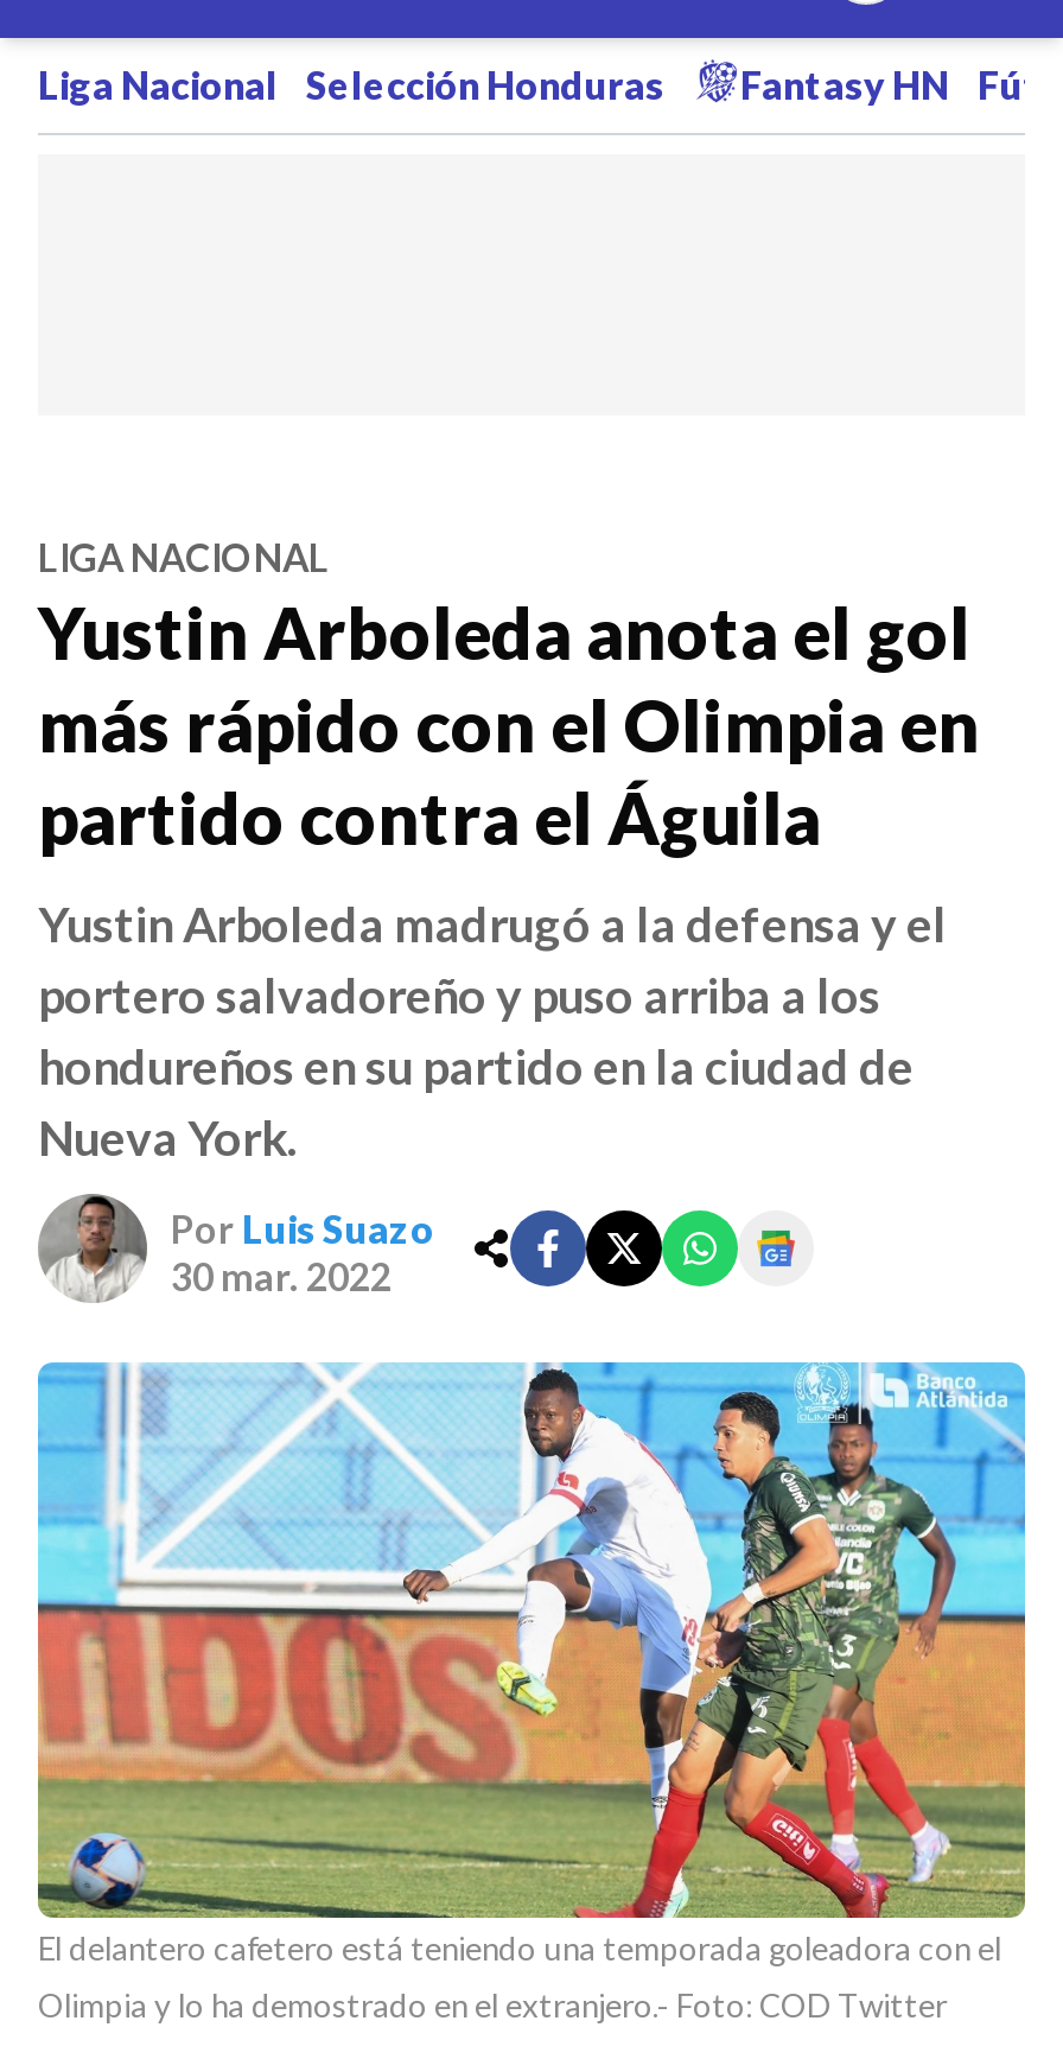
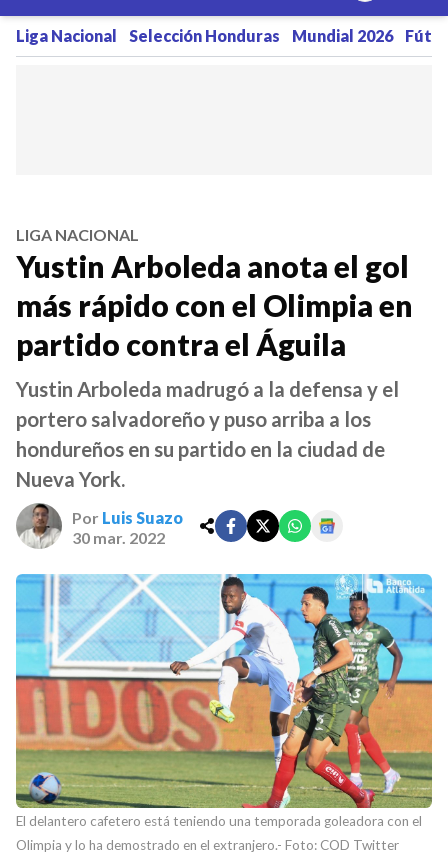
[740,62,949,107] Fantasy HN -> [292,26,393,45] Mundial 2026

